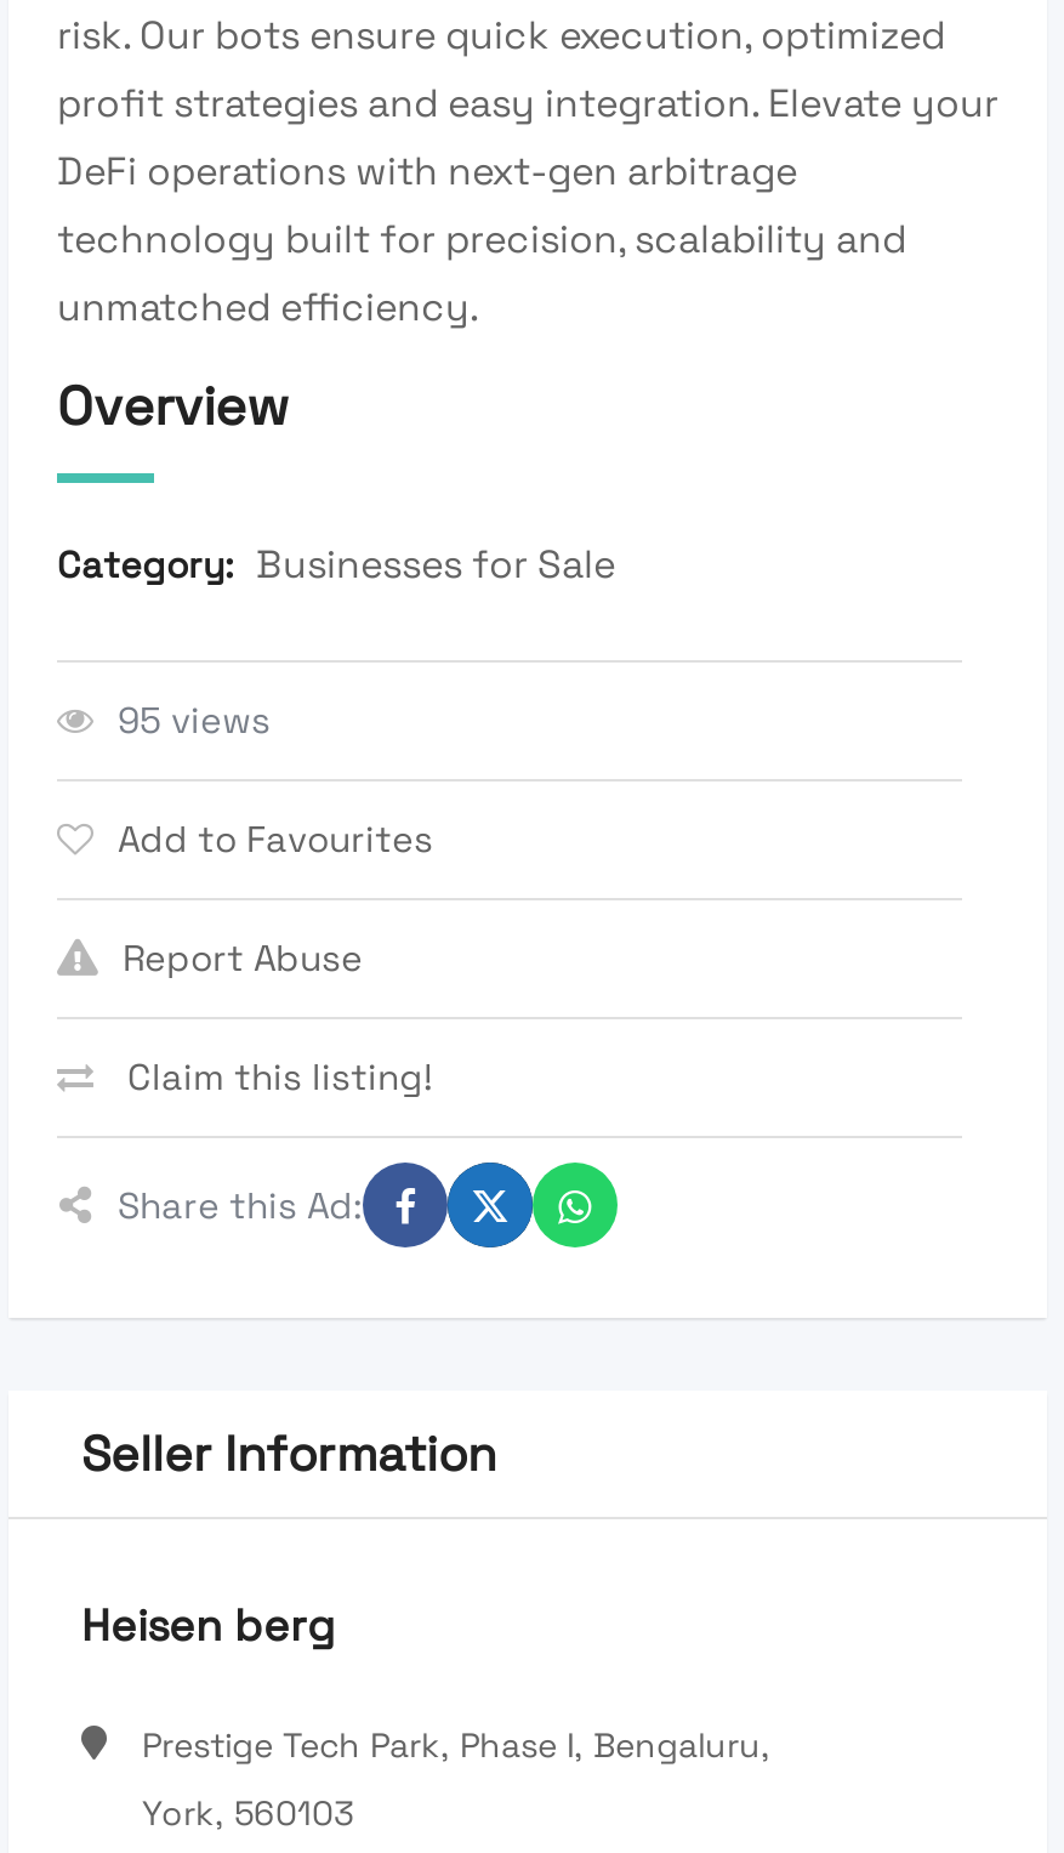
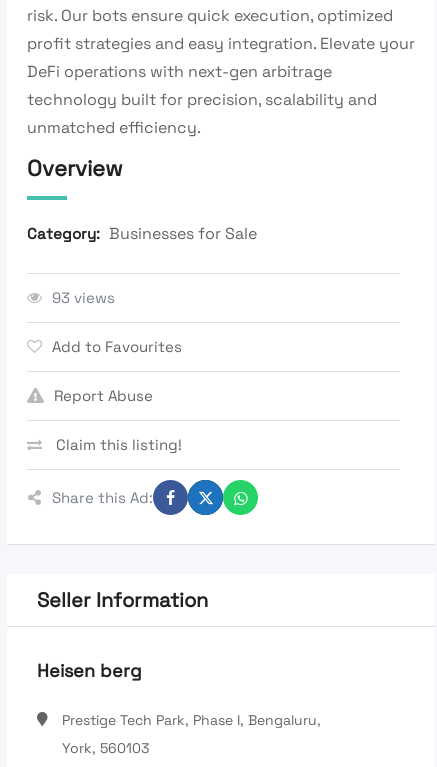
[118,698,271,744] 95 views -> [52,288,115,307] 93 views

